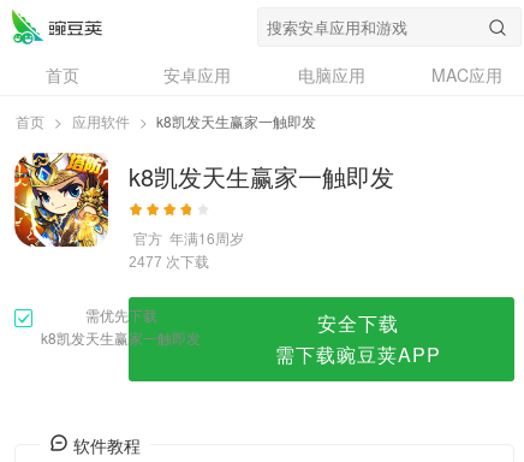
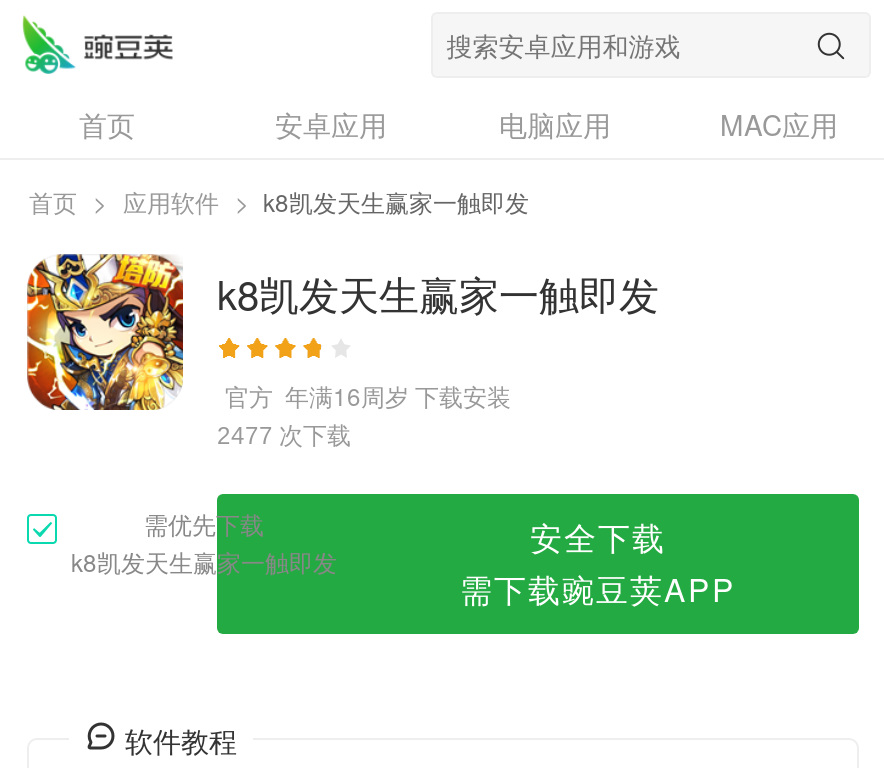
[133,227,244,248] 官方年满16周岁 -> [225,378,511,412] 官方年满16周岁 下载安装

